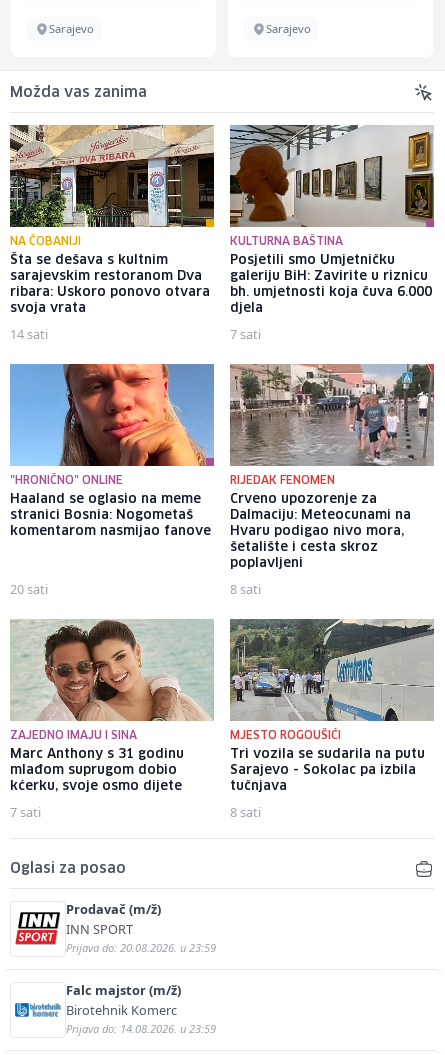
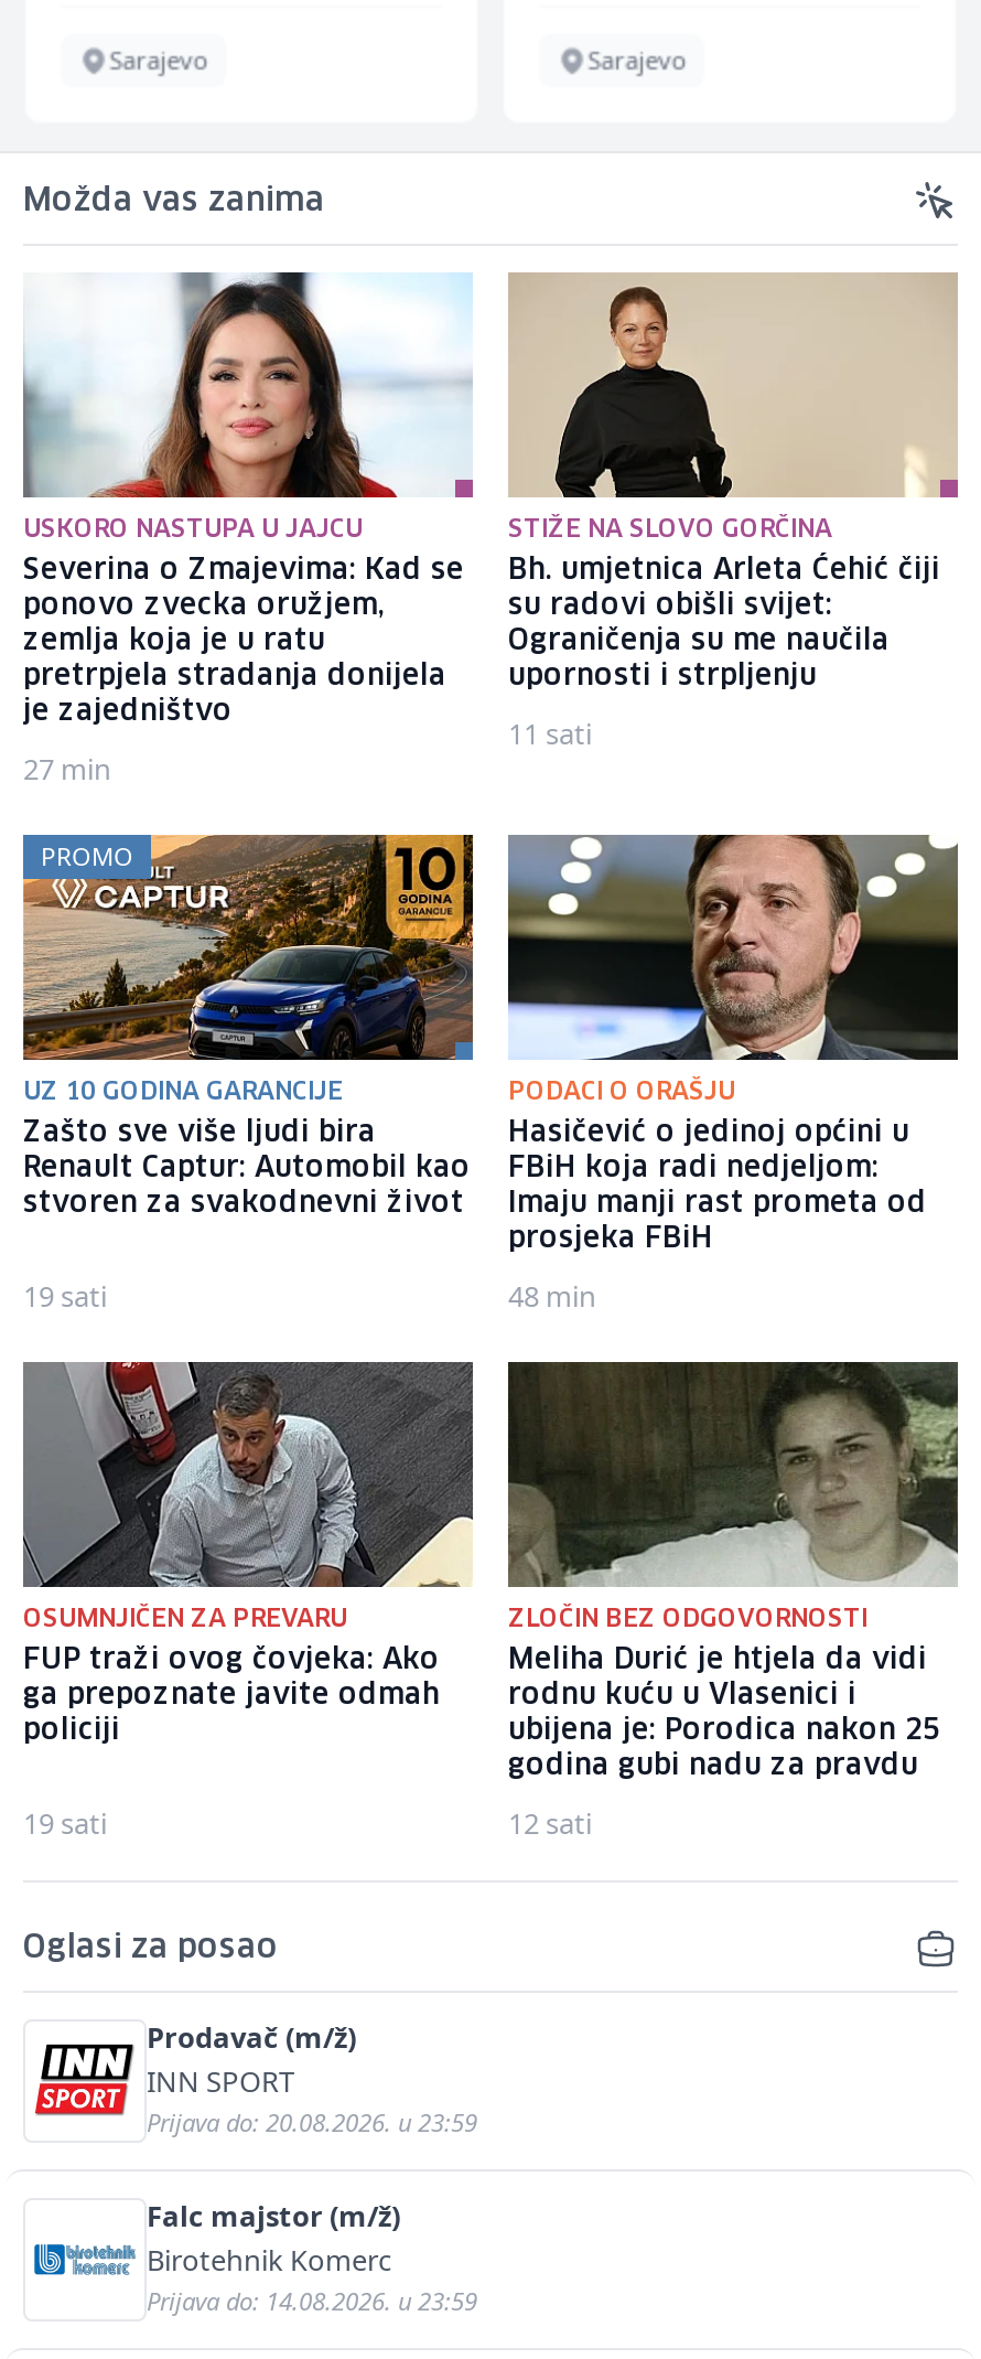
[9,124,215,343] [image] | NA ČOBANIJI | Šta se dešava s kultnim | sarajevskim restoranom Dva | ribara: Uskoro ponovo otvara | svoja vrata | 14 sati -> [23,272,475,788] [image] | USKORO NASTUPA U JAJCU | Severina o Zmajevima: Kad se | ponovo zvecka oružjem, | zemlja koja je u ratu | pretrpjela stradanja donijela | je zajedništvo | 27 min
[229,124,434,343] [image] | KULTURNA BAŠTINA | Posjetili smo Umjetničku | galeriju BiH: Zavirite u riznicu | bh. umjetnosti koja čuva 6.000 | djela | 7 sati -> [41,272,956,872] [image] | STIŽE NA SLOVO GORČINA | Bh. umjetnica Arleta Ćehić čiji | su radovi obišli svijet: | Ograničenja su me naučila | upornosti i strpljenju | 11 sati | PROMO
[9,363,215,598] [image] | "HRONIČNO" ONLINE | Haaland se oglasio na meme | stranici Bosnia: Nogometaš | komentarom nasmijao fanove | 20 sati -> [21,833,475,1315] [image] | UZ 10 GODINA GARANCIJE | Zašto sve više ljudi bira | Renault Captur: Automobil kao | stvoren za svakodnevni život | 19 sati
[229,363,435,598] [image] | RIJEDAK FENOMEN | Crveno upozorenje za | Dalmaciju: Meteocunami na | Hvaru podigao nivo mora, | šetalište i cesta skroz | poplavljeni | 8 sati -> [508,835,958,1315] [image] | PODACI O ORAŠJU | Hasičević o jedinoj općini u | FBiH koja radi nedjeljom: | Imaju manji rast prometa od | prosjeka FBiH | 48 min
[10,619,214,821] [image] | ZAJEDNO IMAJU I SINA | Marc Anthony s 31 godinu | mlađom suprugom dobio | kćerku, svoje osmo dijete | 7 sati -> [23,1362,473,1842] [image] | OSUMNJIČEN ZA PREVARU | FUP traži ovog čovjeka: Ako | ga prepoznate javite odmah | policiji | 19 sati
[229,619,433,821] [image] | MJESTO ROGOUŠIĆI | Tri vozila se sudarila na putu | Sarajevo - Sokolac pa izbila | tučnjava | 8 sati -> [508,1360,958,1842] [image] | ZLOČIN BEZ ODGOVORNOSTI | Meliha Durić je htjela da vidi | rodnu kuću u Vlasenici i | ubijena je: Porodica nakon 25 | godina gubi nadu za pravdu | 12 sati

